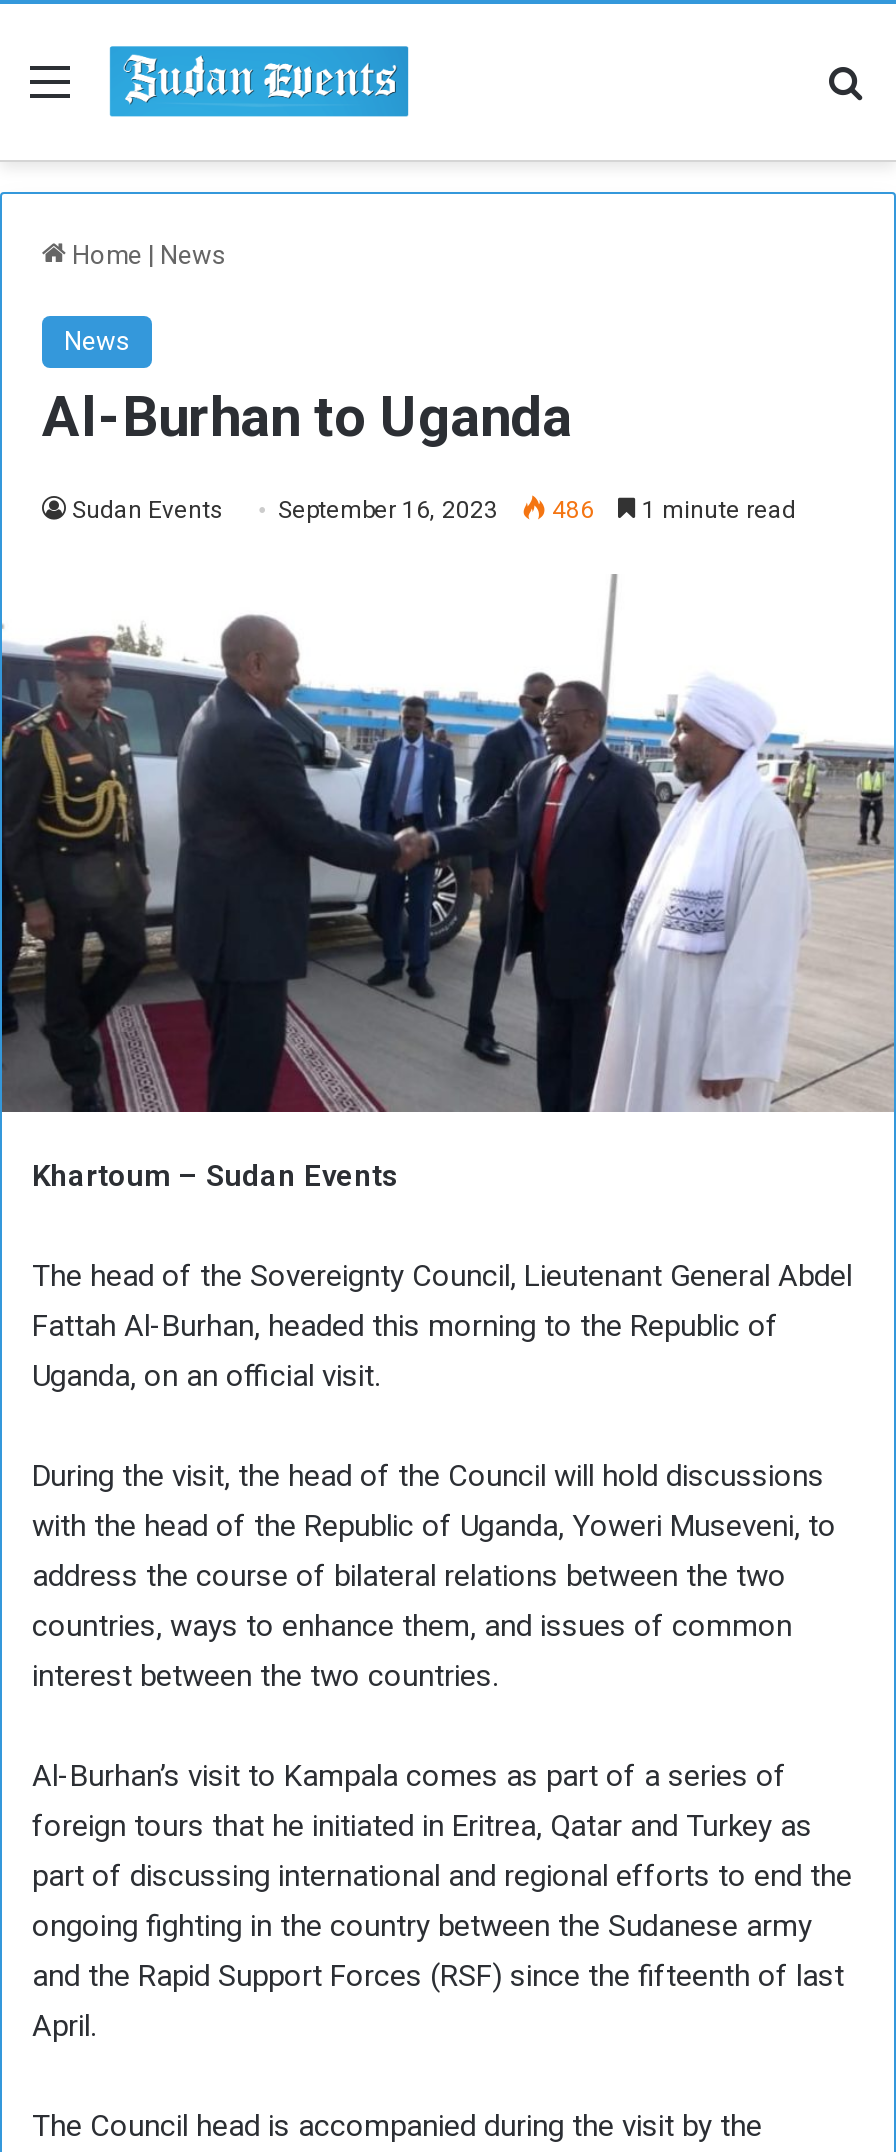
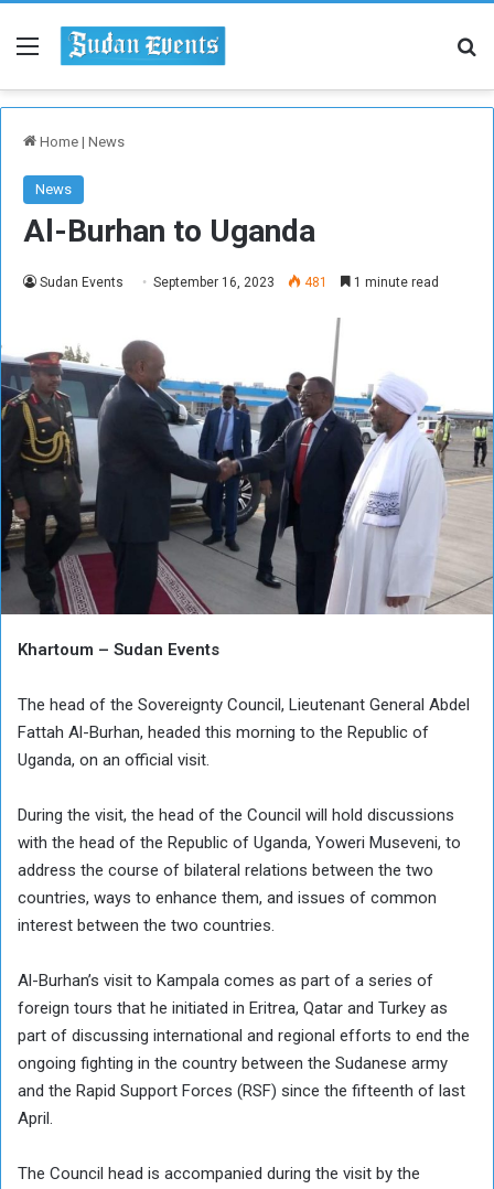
[72,496,796,524] Sudan Events September 16, 2023 486 1 minute read -> [40,275,439,290] Sudan Events September 16, 2023 481 1 minute read

